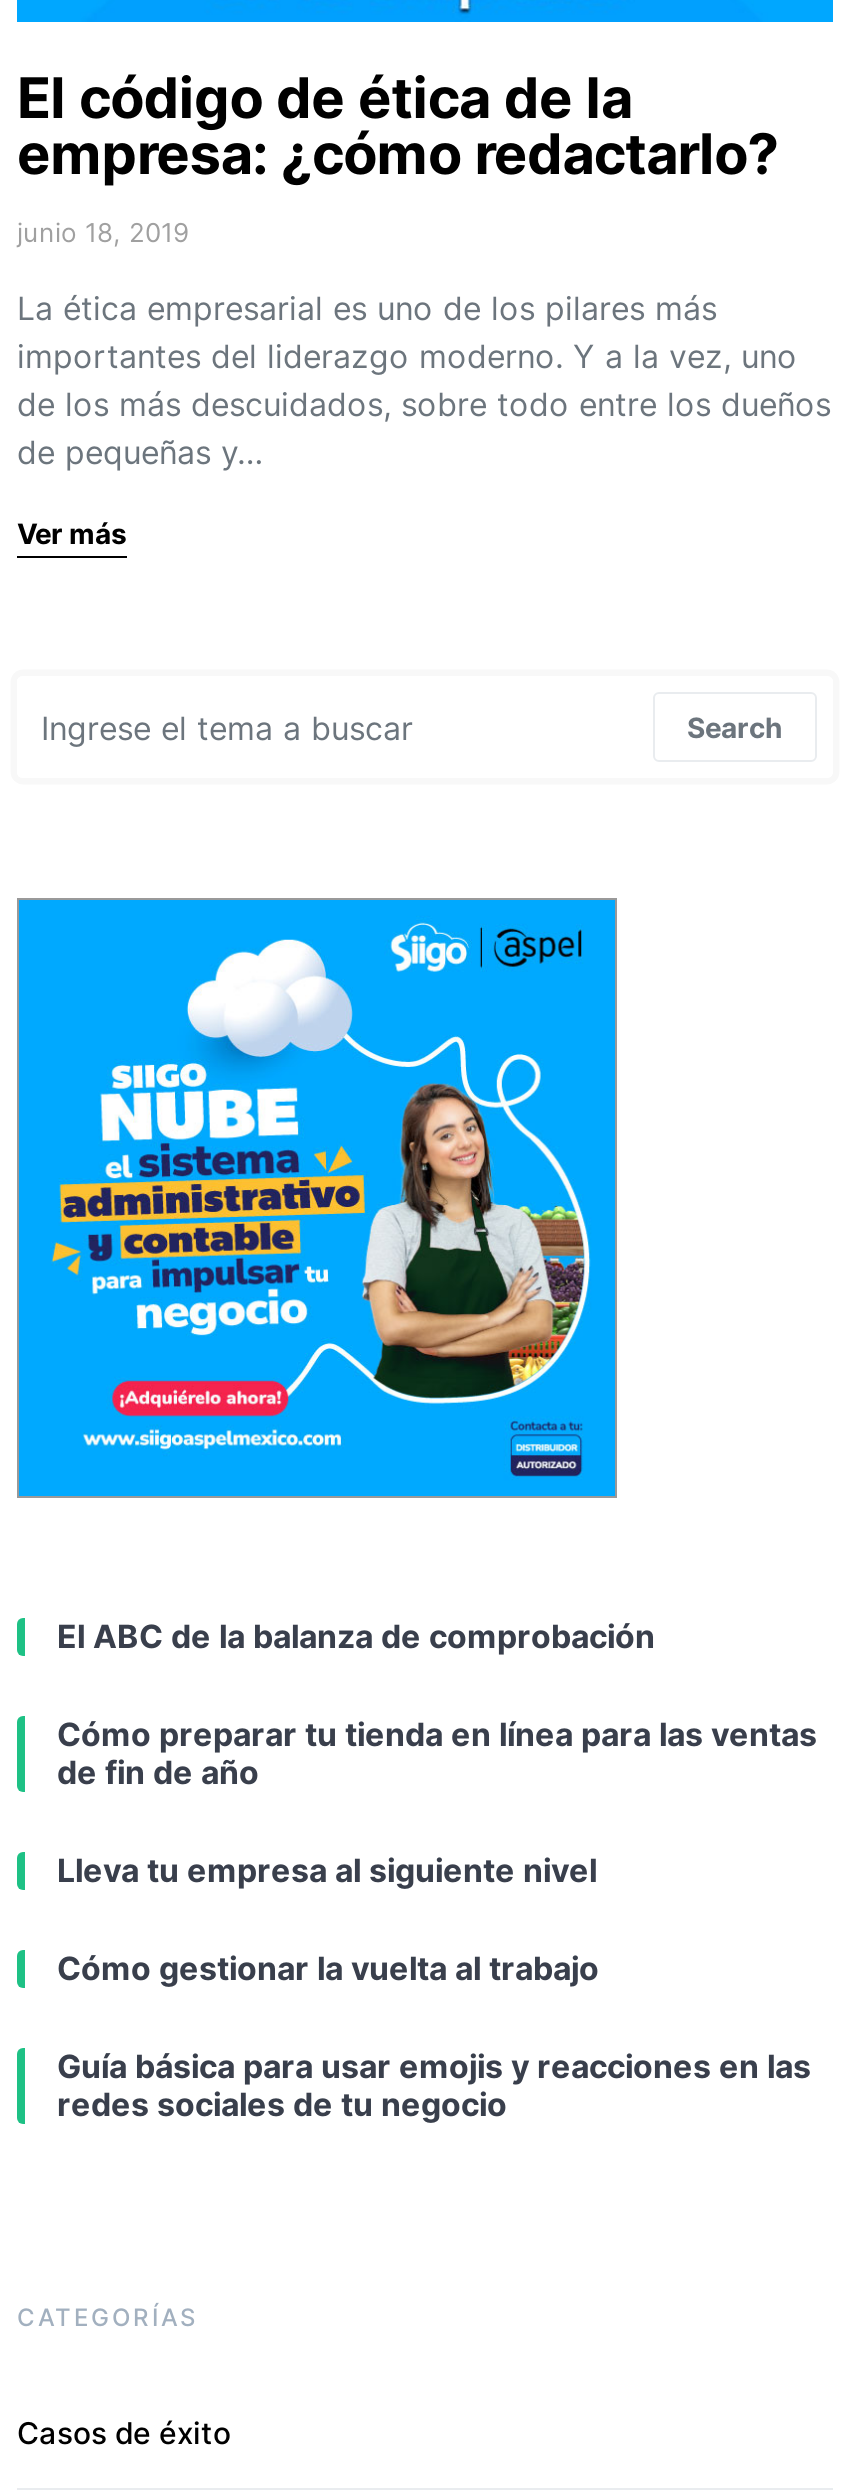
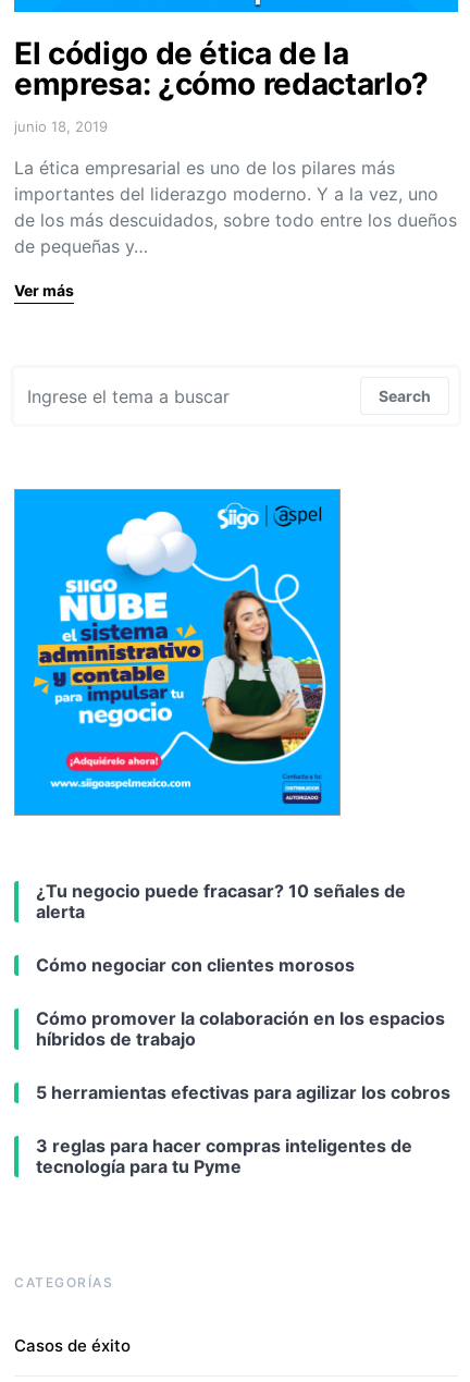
[57,1616,655,1656] El ABC de la balanza de comprobación -> [36,880,406,922] ¿Tu negocio puede fracasar? 10 señales de | alerta
[57,1714,817,1792] Cómo preparar tu tienda en línea para las ventas | de fin de año -> [36,954,355,976] Cómo negociar con clientes morosos
[57,1850,597,1890] Lleva tu empresa al siguiente nivel -> [36,1007,445,1050] Cómo promover la colaboración en los espacios | híbridos de trabajo
[57,1948,599,1988] Cómo gestionar la vuelta al trabajo -> [36,1081,450,1103] 5 herramientas efectivas para agilizar los cobros
[57,2046,811,2124] Guía básica para usar emojis y reacciones en las | redes sociales de tu negocio -> [36,1135,412,1177] 3 reglas para hacer compras inteligentes de | tecnología para tu Pyme

